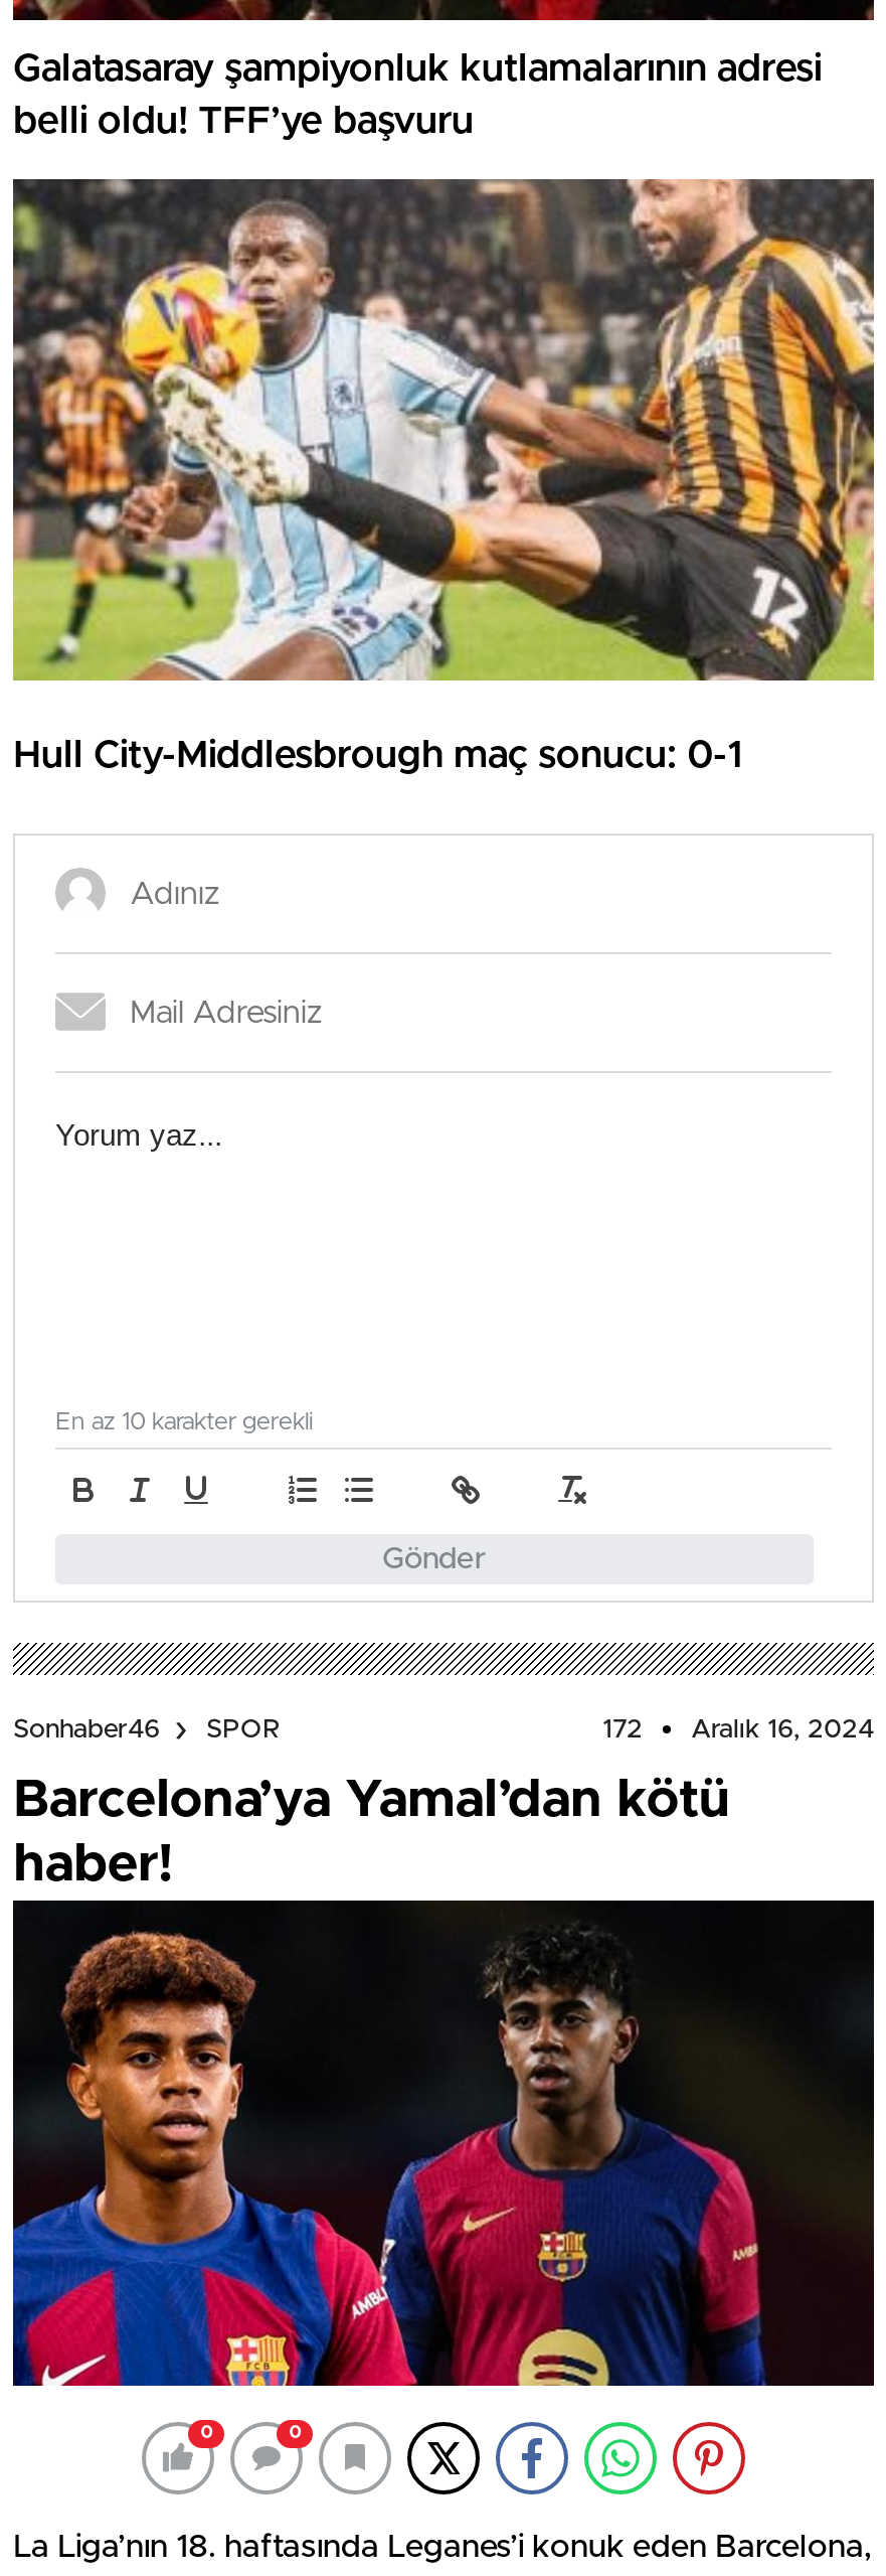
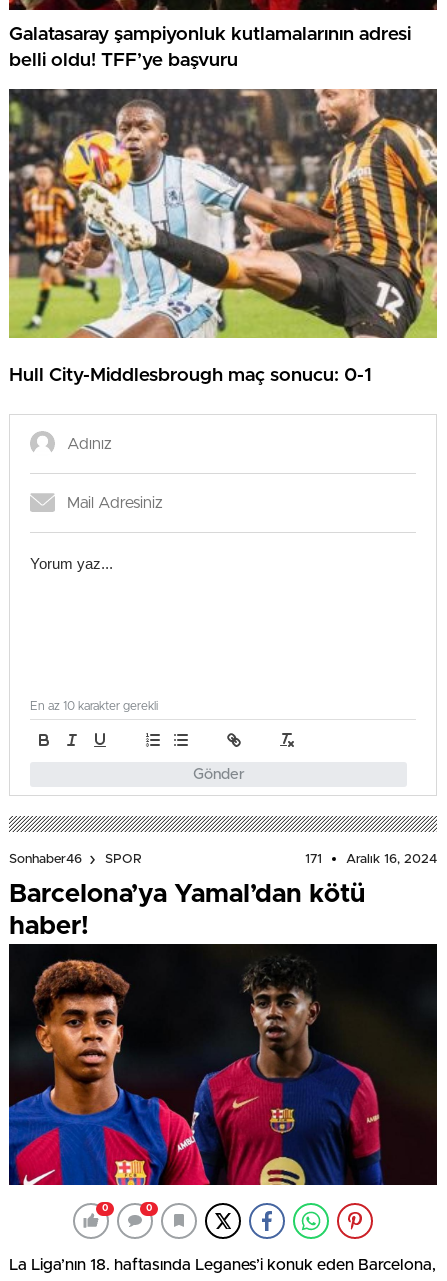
[602,1717,874,1744] 172 Aralık 16, 2024 -> [305,853,437,866] 171 Aralık 16, 2024

